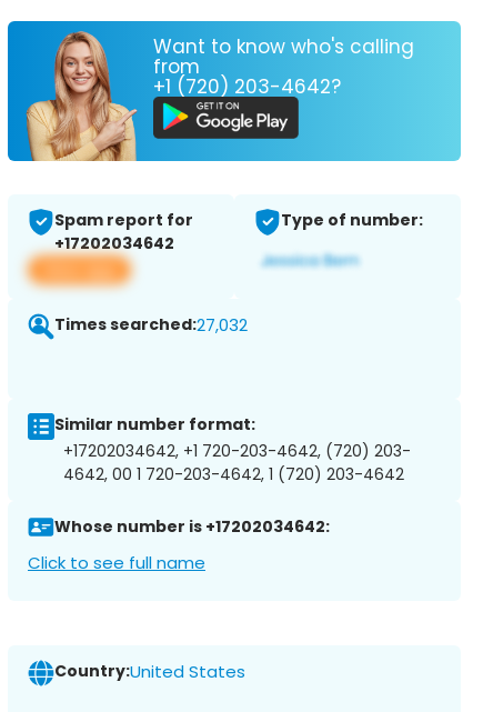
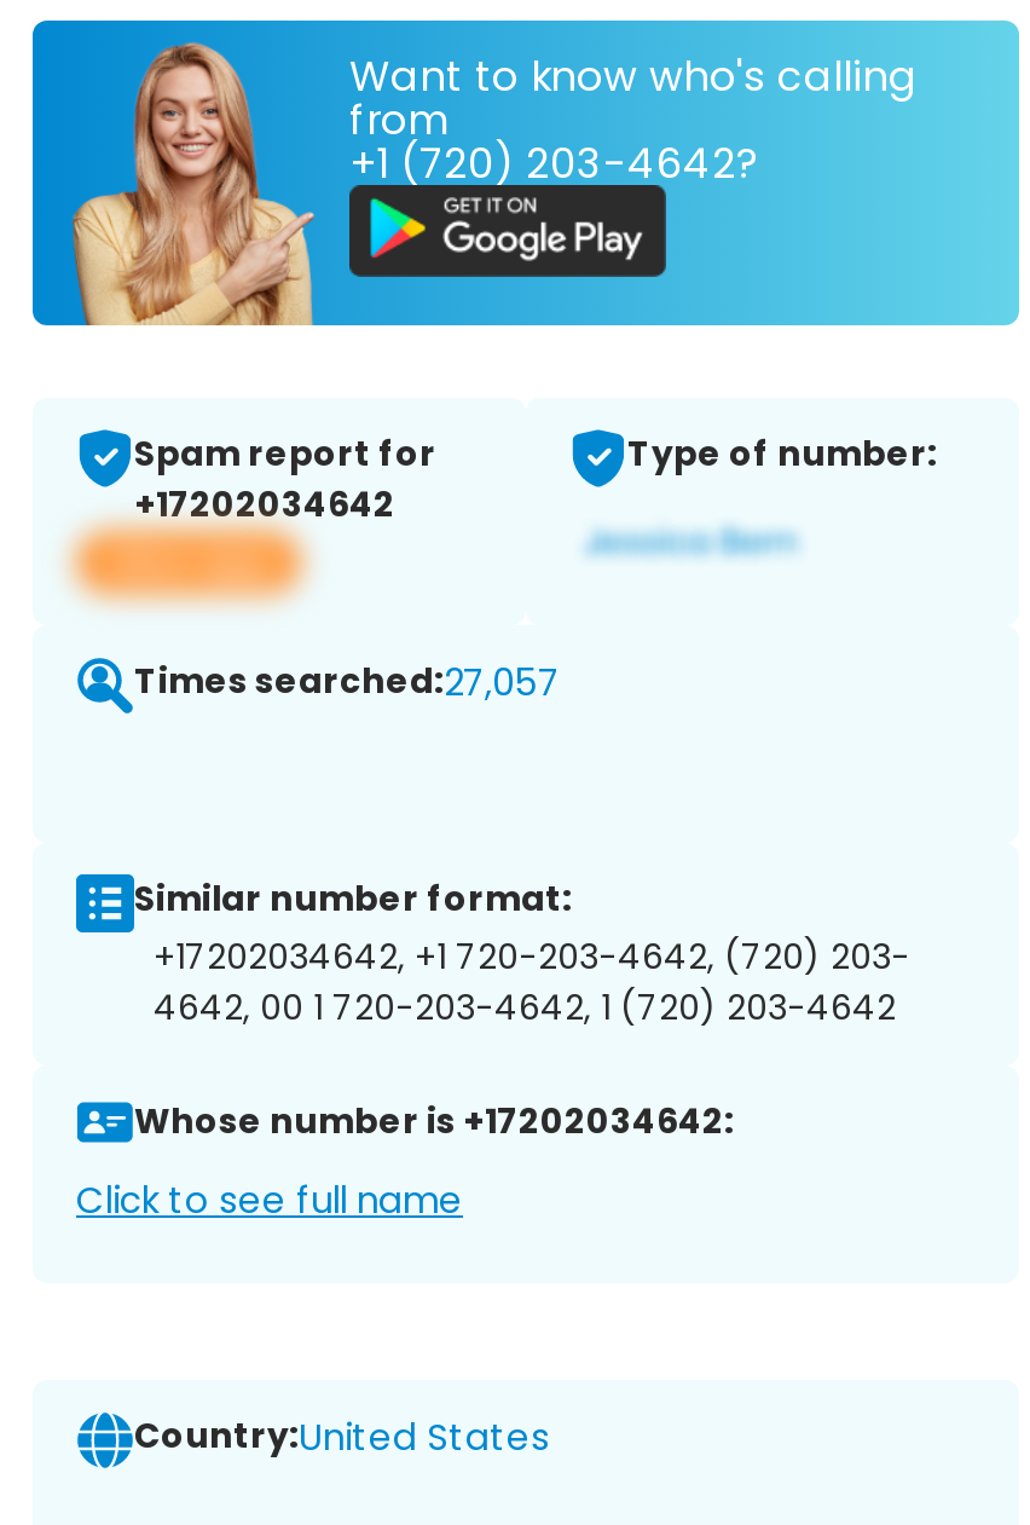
[54,313,248,337] Times searched:27,032 -> [134,657,560,708] Times searched:27,057

